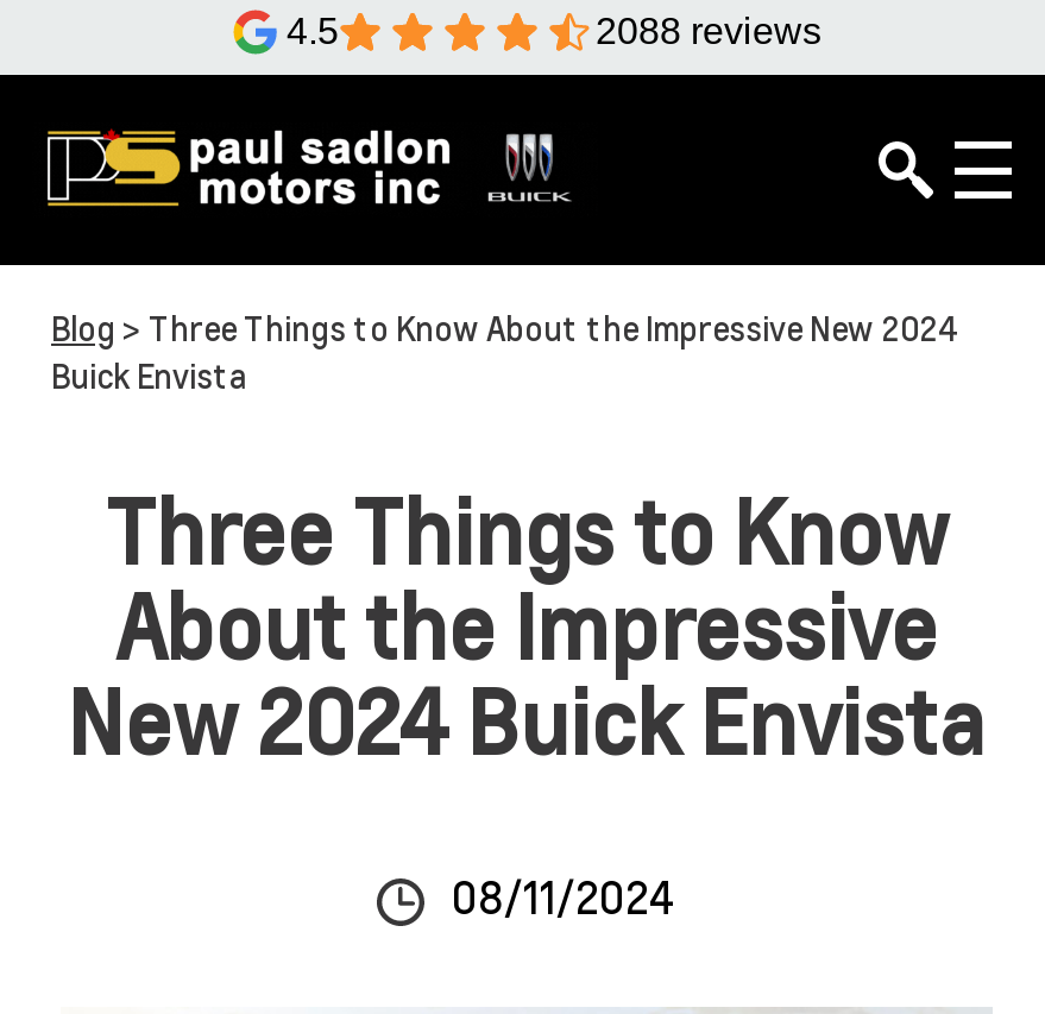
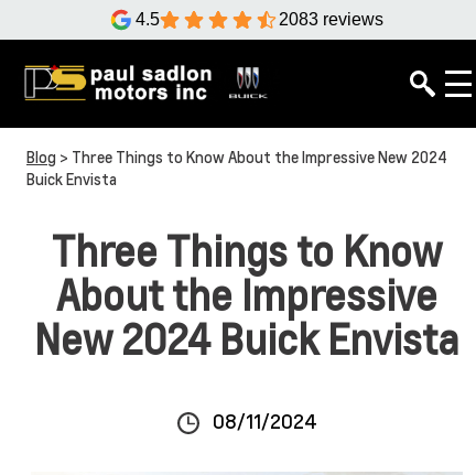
[596,11,821,51] 2088 reviews -> [279,10,383,29] 2083 reviews

